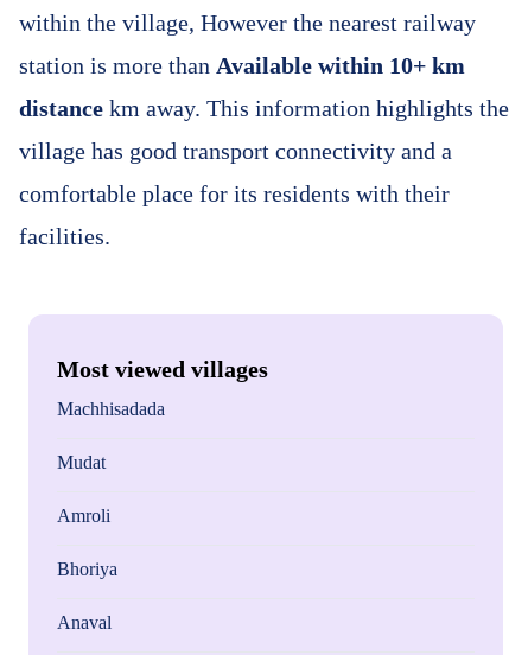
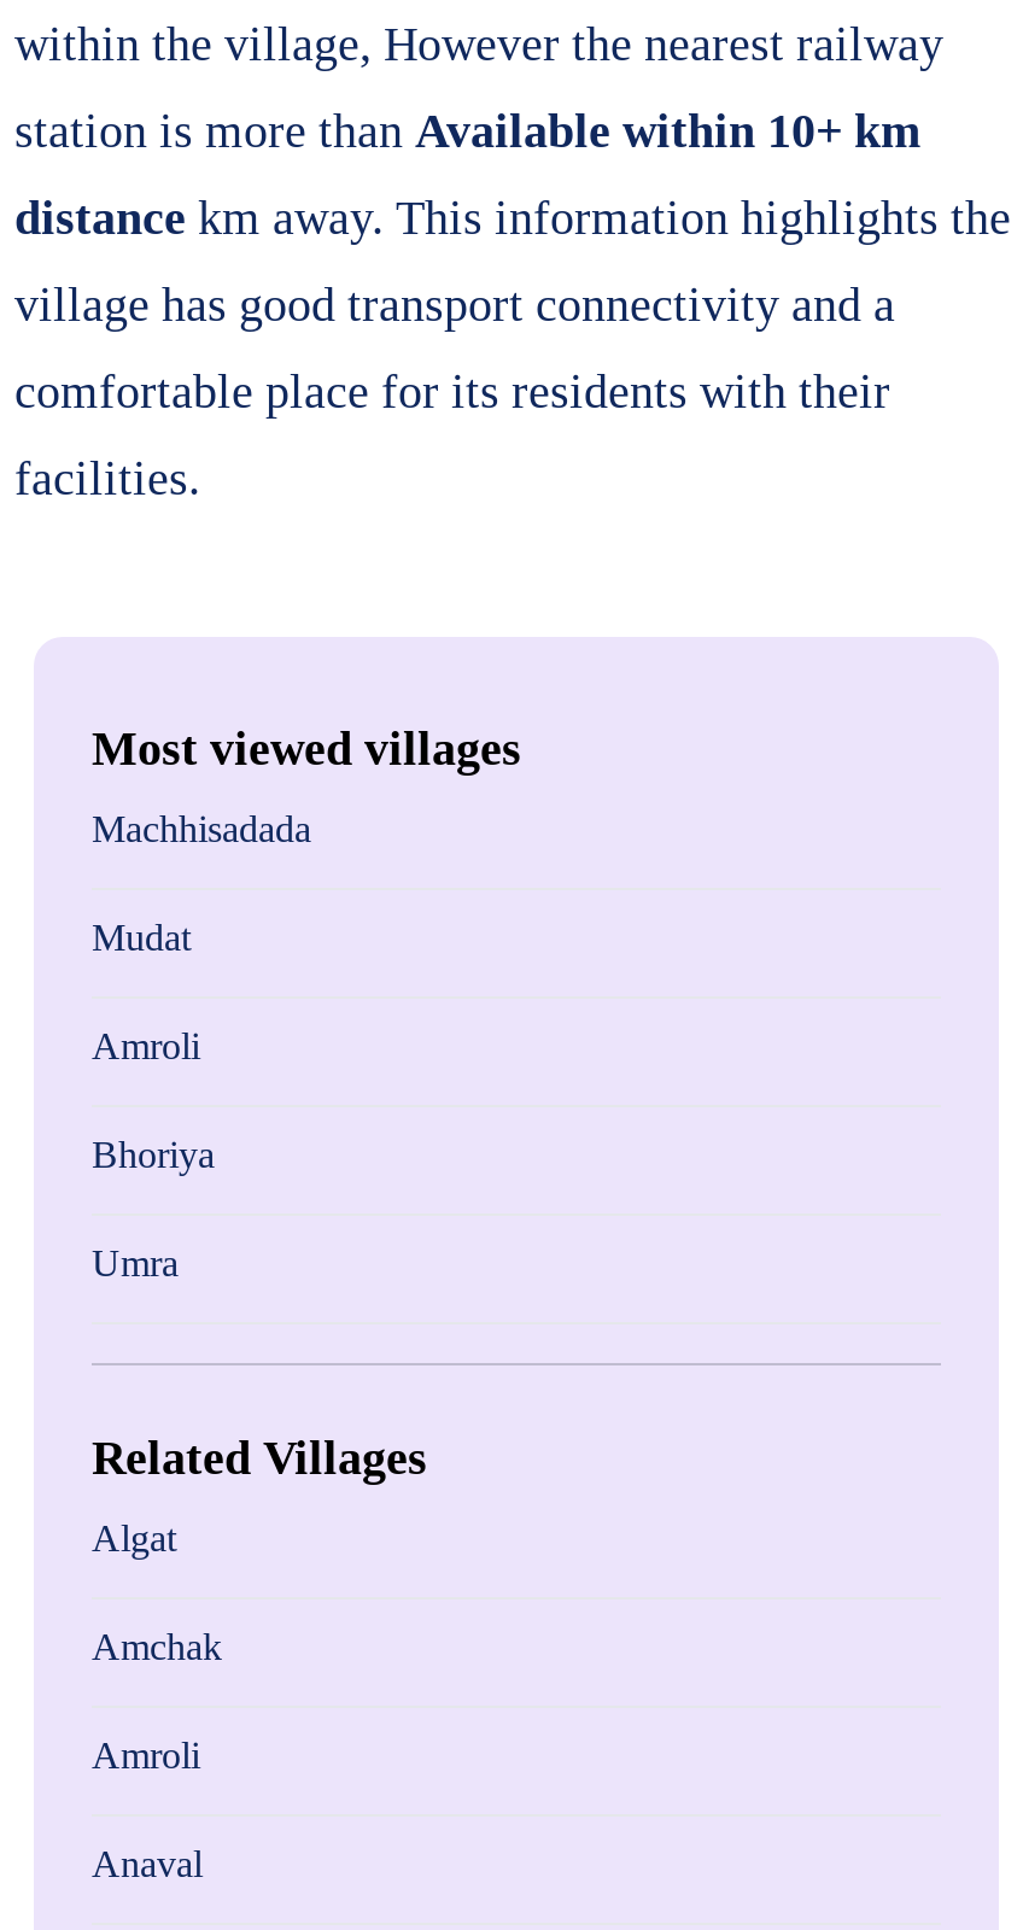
none -> [92,1242,179,1283] Umra
none -> [92,1431,427,1776] Related Villages | Algat | Amchak | Amroli

